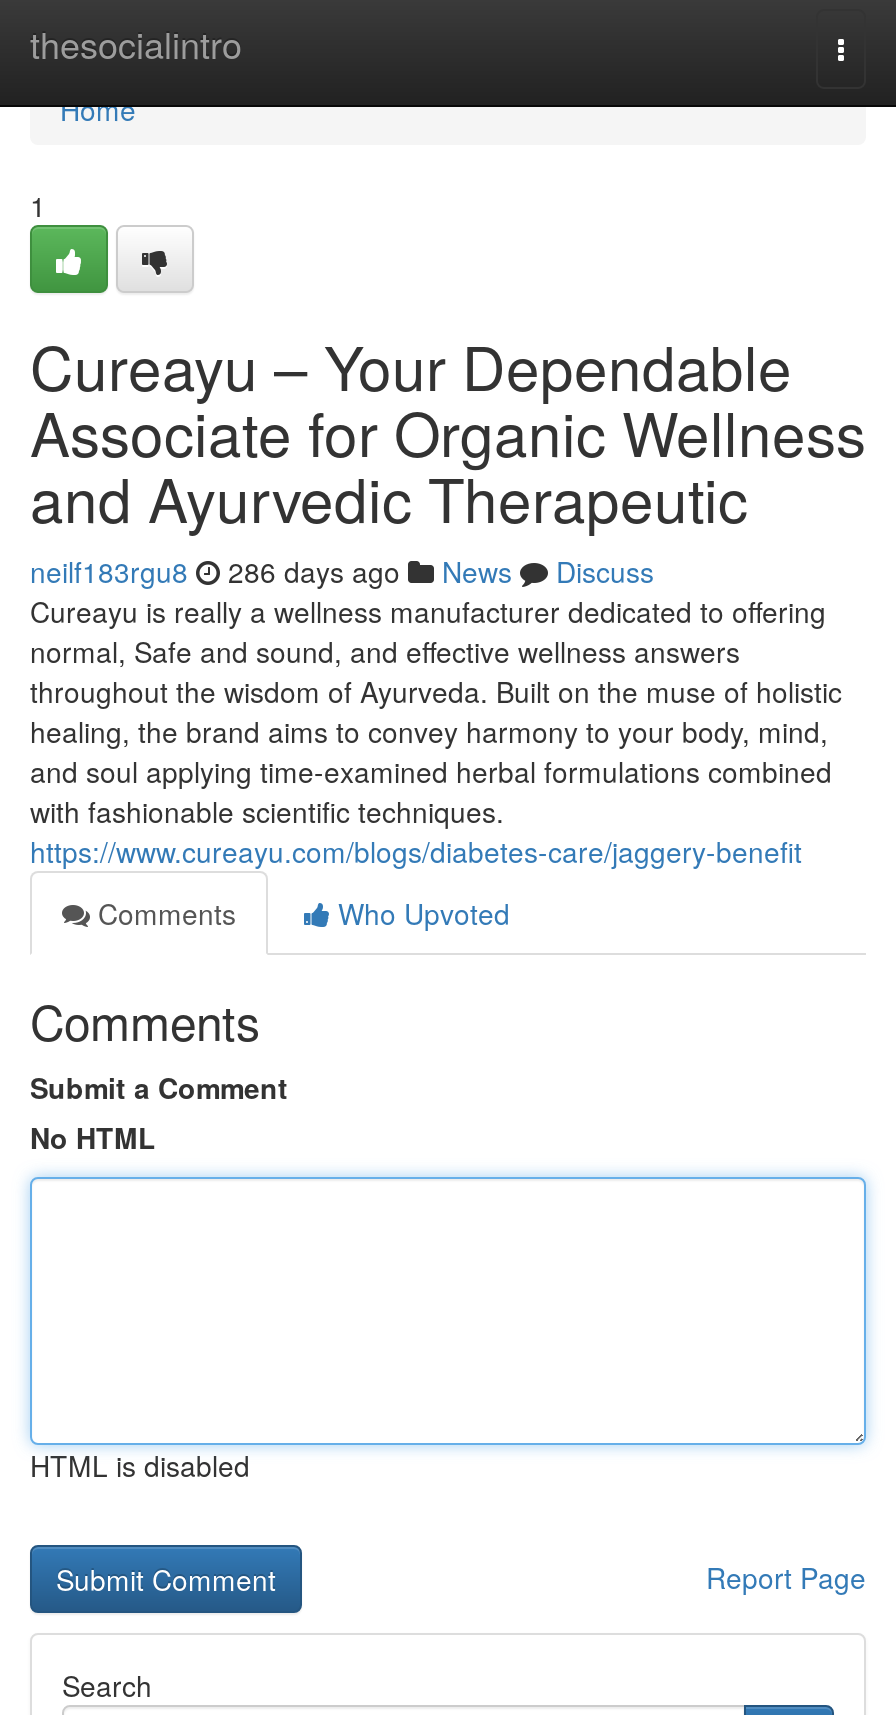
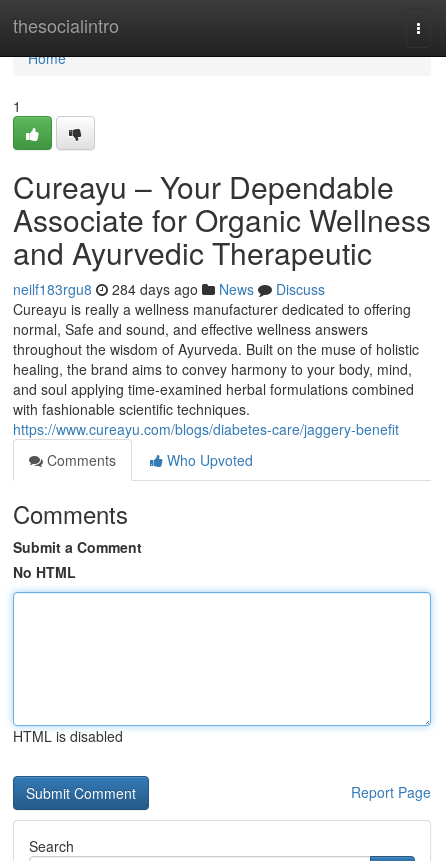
[30,551,654,591] neilf183rgu8 286 days ago News Discuss -> [13,279,325,299] neilf183rgu8 284 days ago News Discuss

